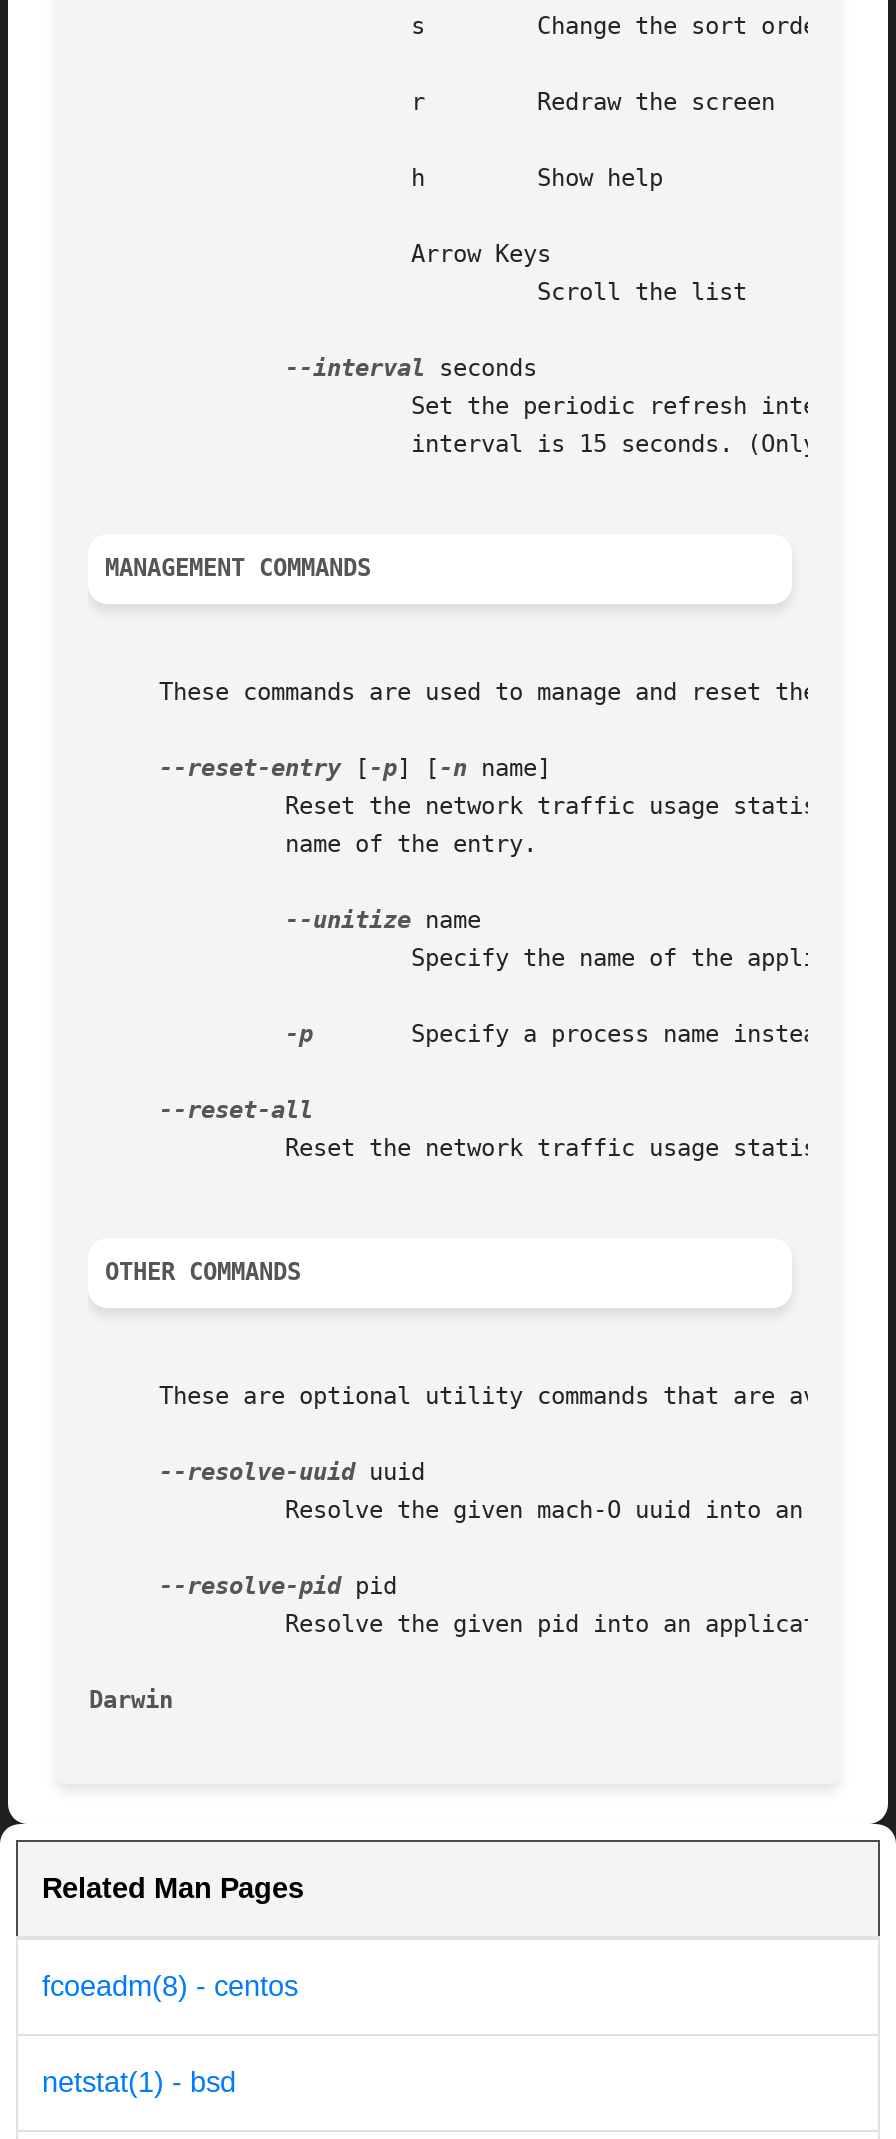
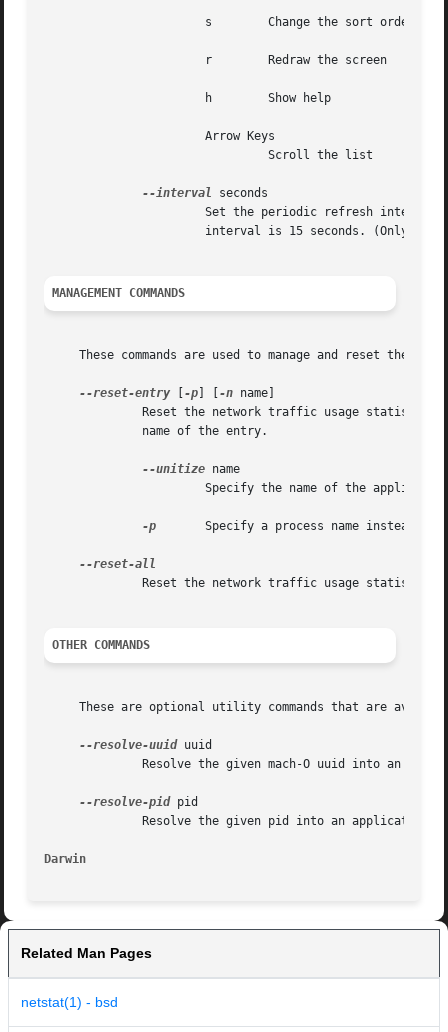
[42,1971,298,2003] fcoeadm(8) - centos -> none

